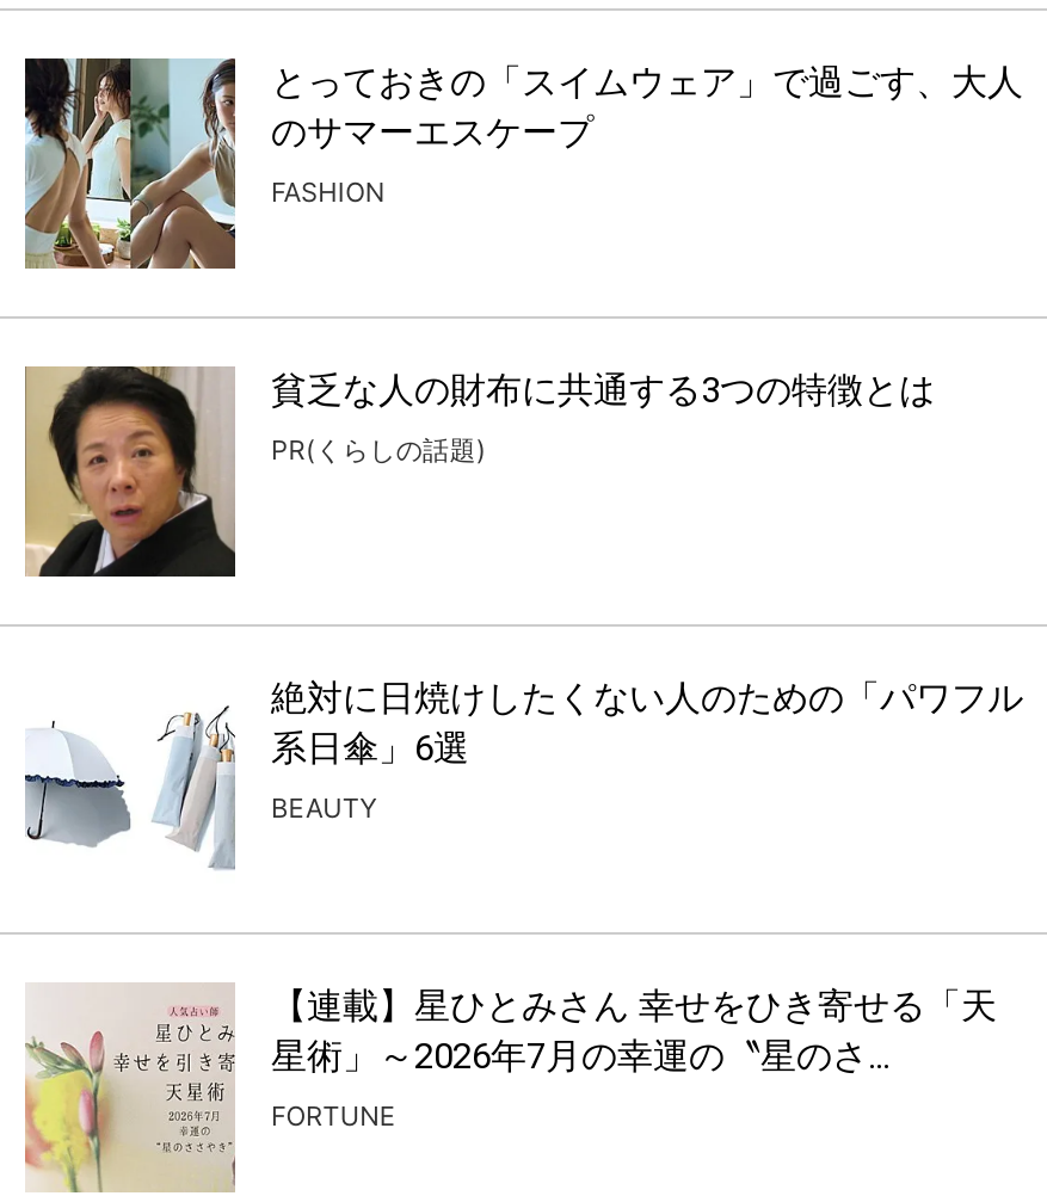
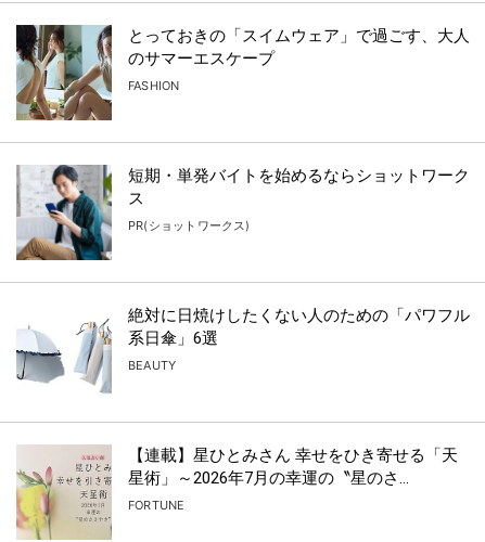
[25,364,935,579] [image] | 貧乏な人の財布に共通する3つの特徴とは -> [16,164,470,261] [image] | 短期・単発バイトを始めるならショットワーク | ス
[271,433,486,466] PR(くらしの話題) -> [128,218,250,233] PR(ショットワークス)

